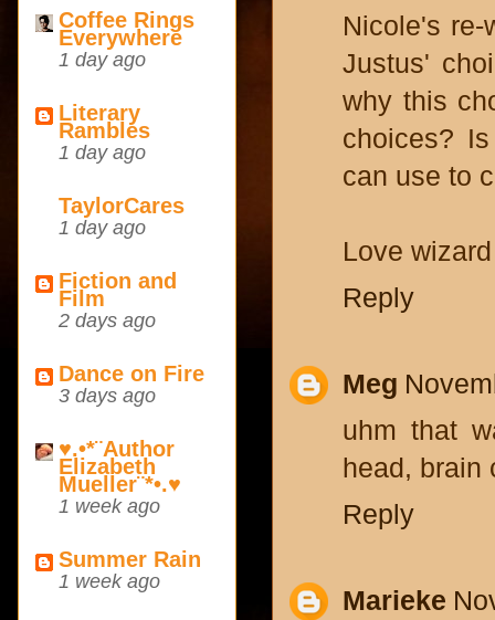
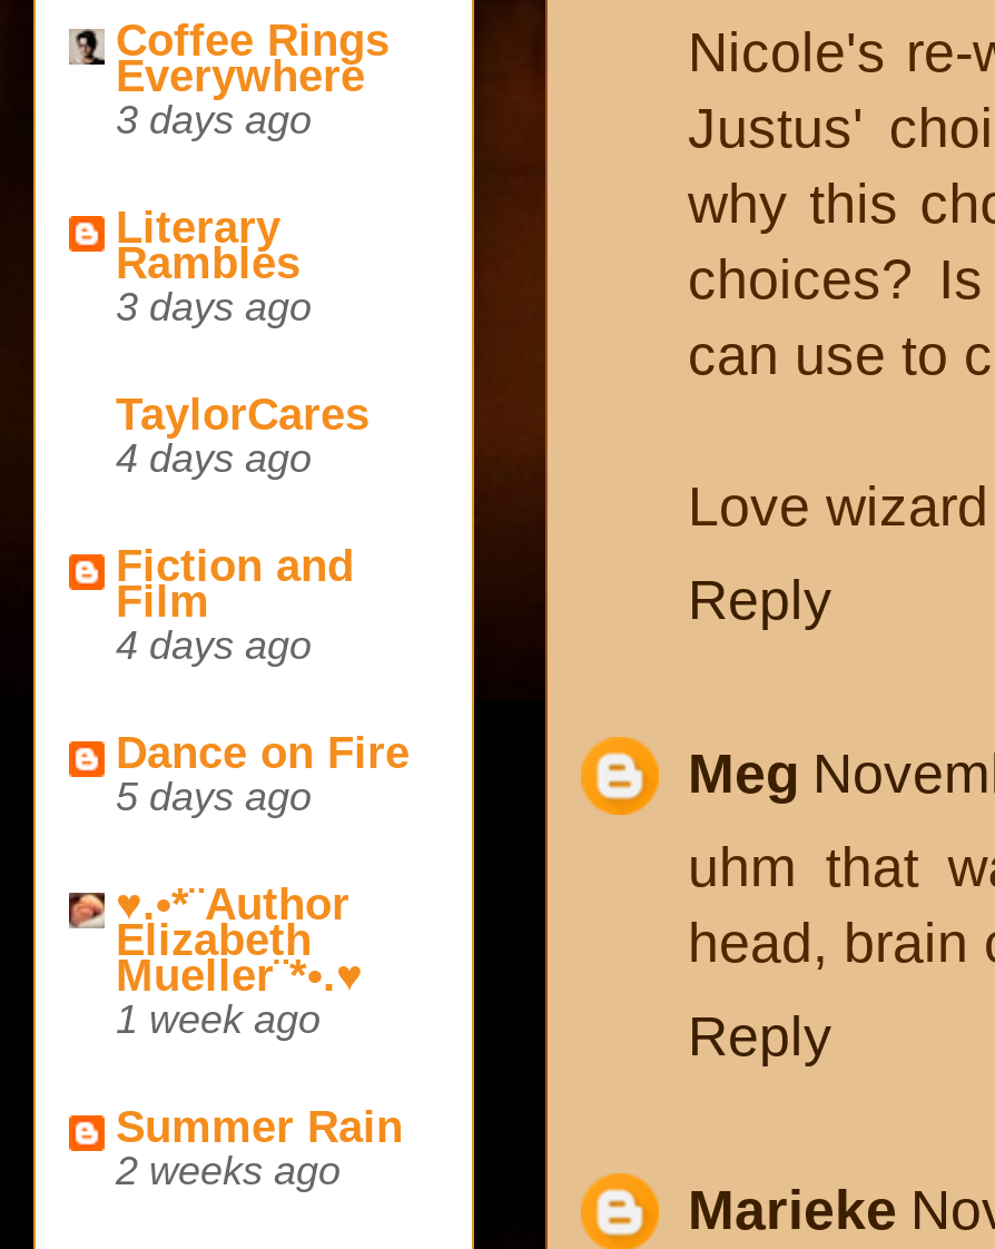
[59,48,146,70] 1 day ago -> [116,97,312,142] 3 days ago
[59,141,146,163] 1 day ago -> [116,284,312,329] 3 days ago
[59,216,146,238] 1 day ago -> [116,435,312,480] 4 days ago
[59,309,156,331] 2 days ago -> [116,622,312,667] 4 days ago
[59,384,156,406] 3 days ago -> [116,774,312,818] 5 days ago
[59,570,160,592] 1 week ago -> [116,1148,341,1192] 2 weeks ago

